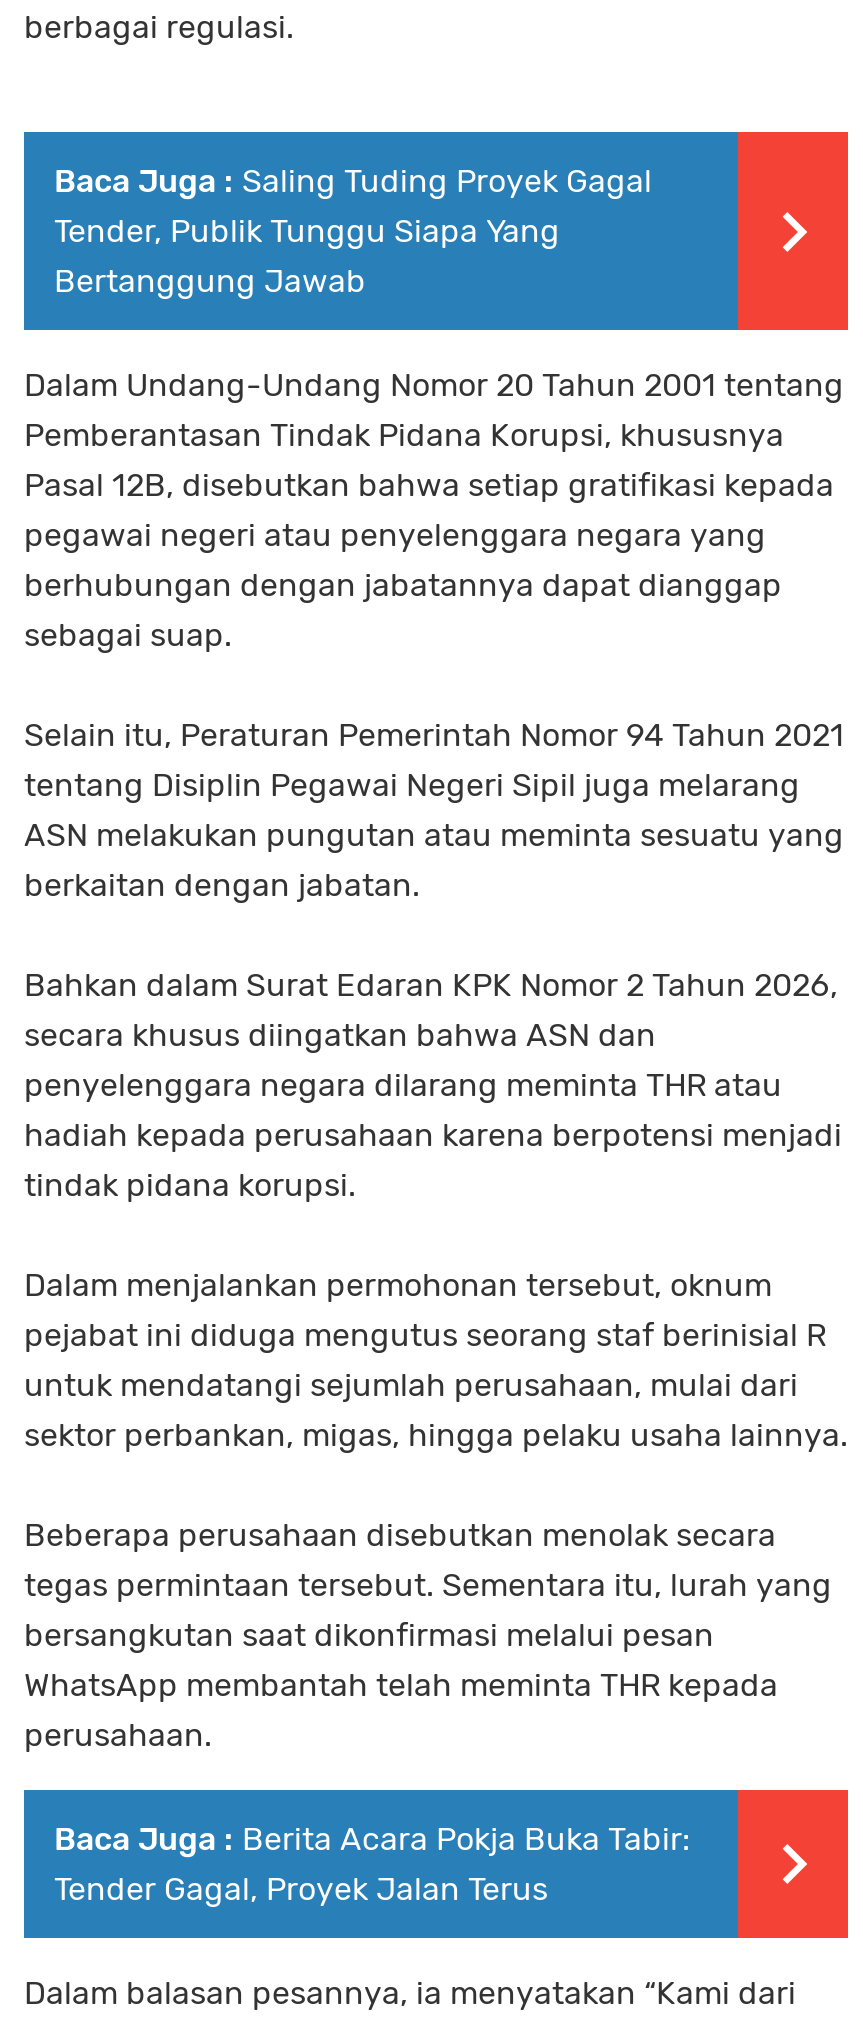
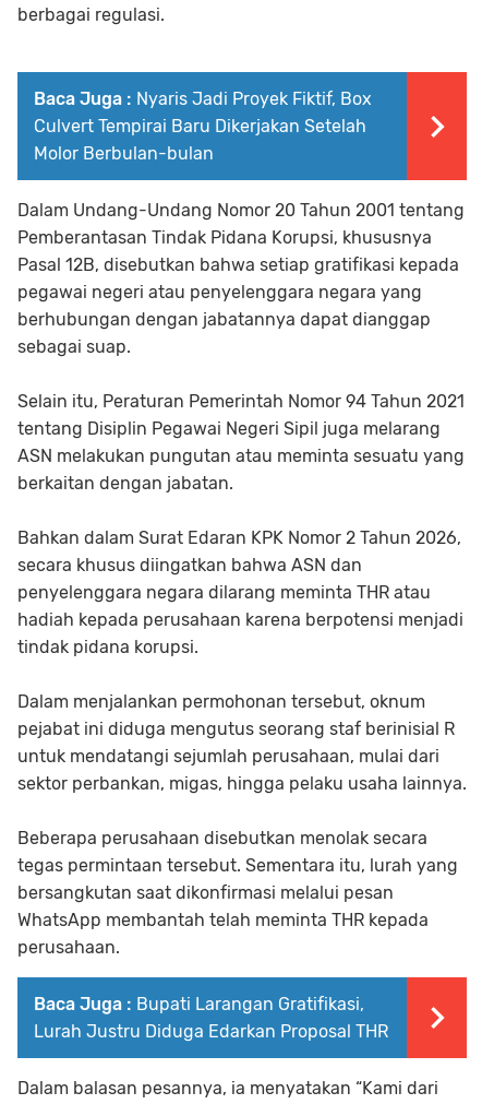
[54,162,652,300] Baca Juga : Saling Tuding Proyek Gagal | Tender, Publik Tunggu Siapa Yang | Bertanggung Jawab -> [34,88,372,164] Baca Juga : Nyaris Jadi Proyek Fiktif, Box | Culvert Tempirai Baru Dikerjakan Setelah | Molor Berbulan-bulan
[54,1820,690,1908] Baca Juga : Berita Acara Pokja Buka Tabir: | Tender Gagal, Proyek Jalan Terus -> [34,994,388,1042] Baca Juga : Bupati Larangan Gratifikasi, | Lurah Justru Diduga Edarkan Proposal THR

